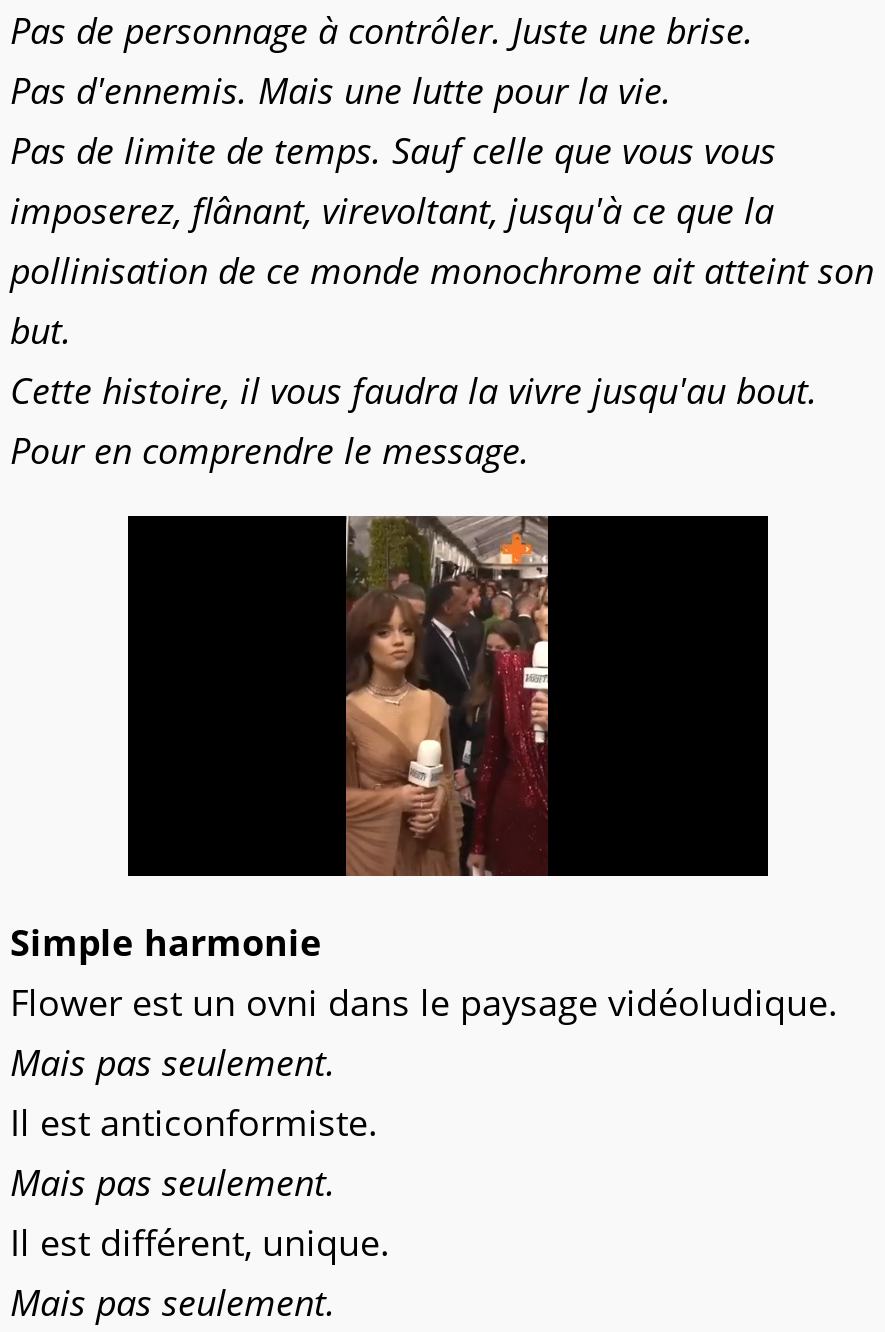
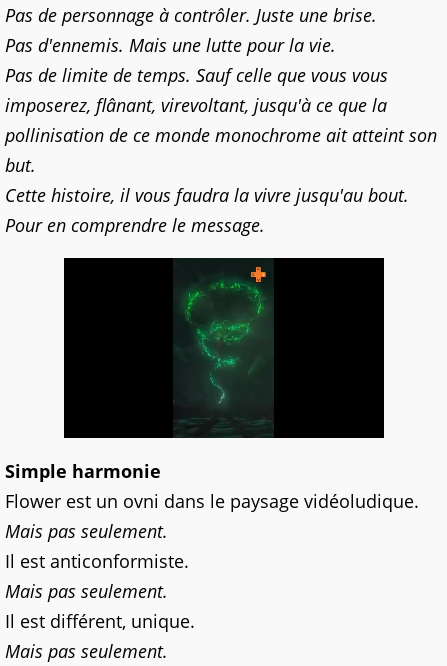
[344,514,550,878] [image] -> [173,257,274,439] [image]

